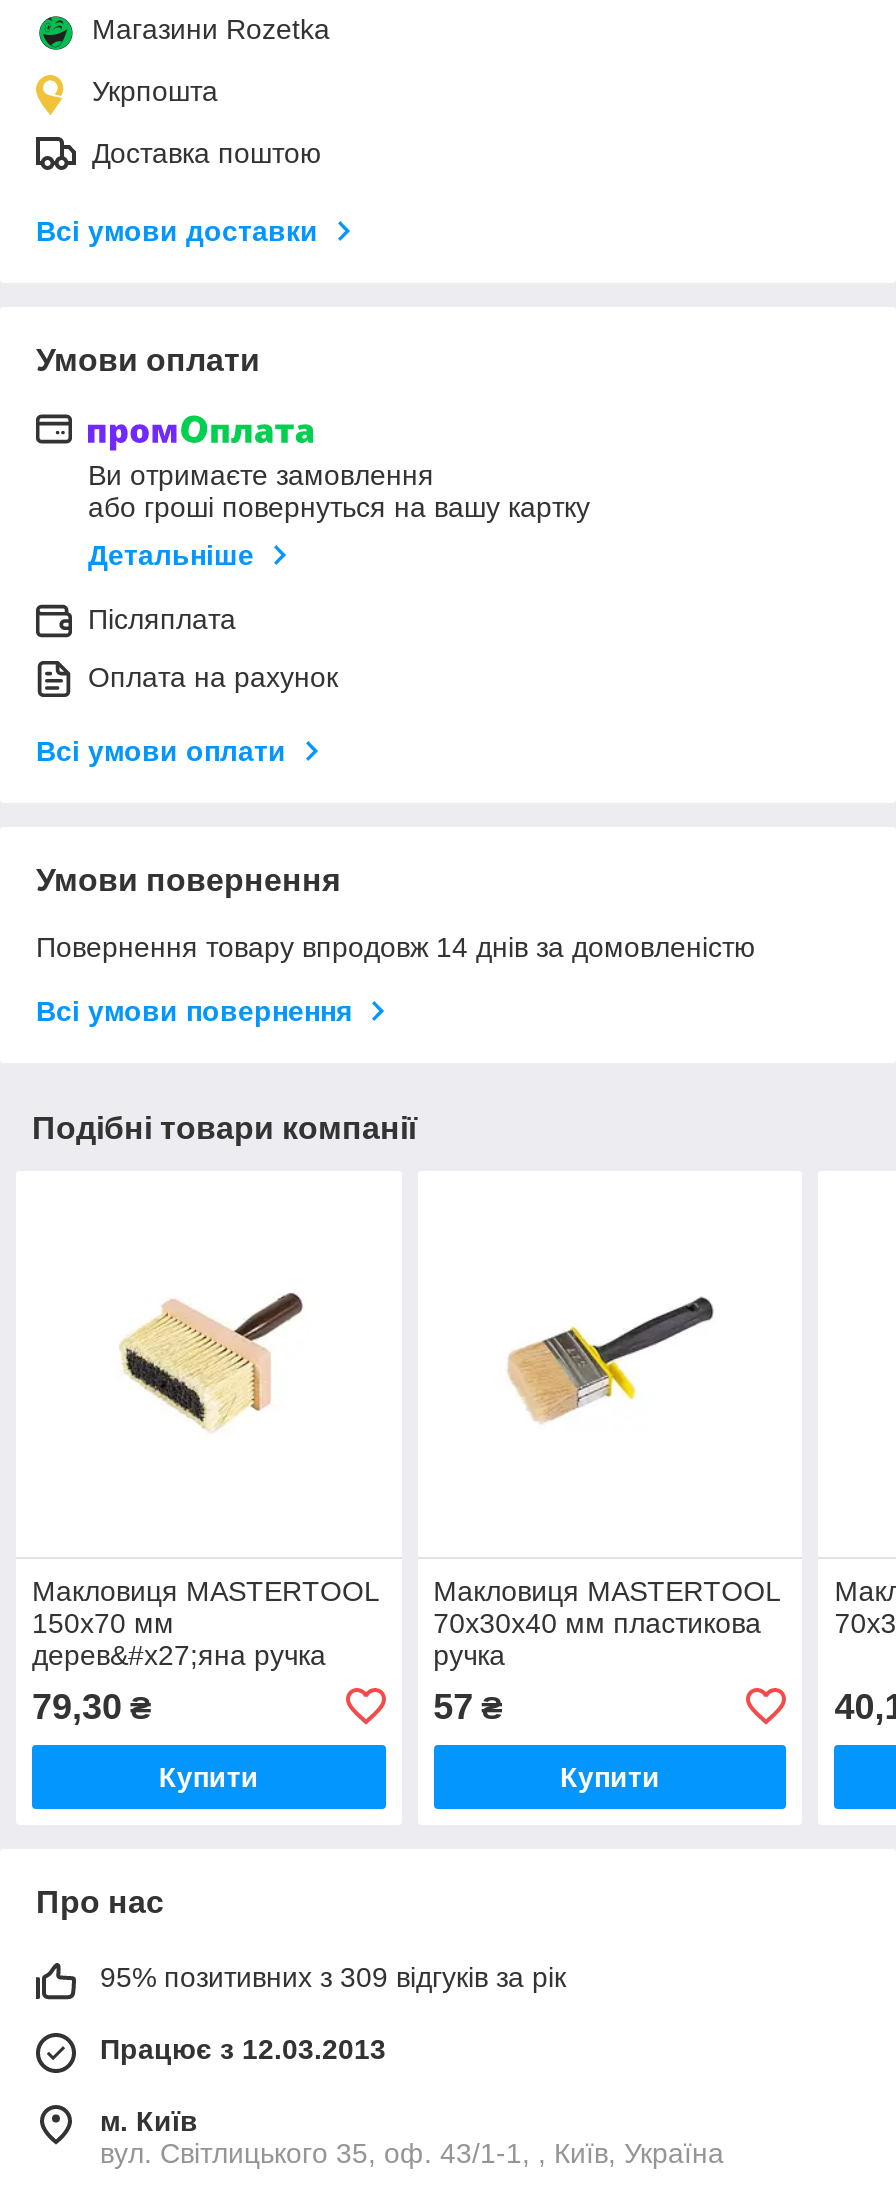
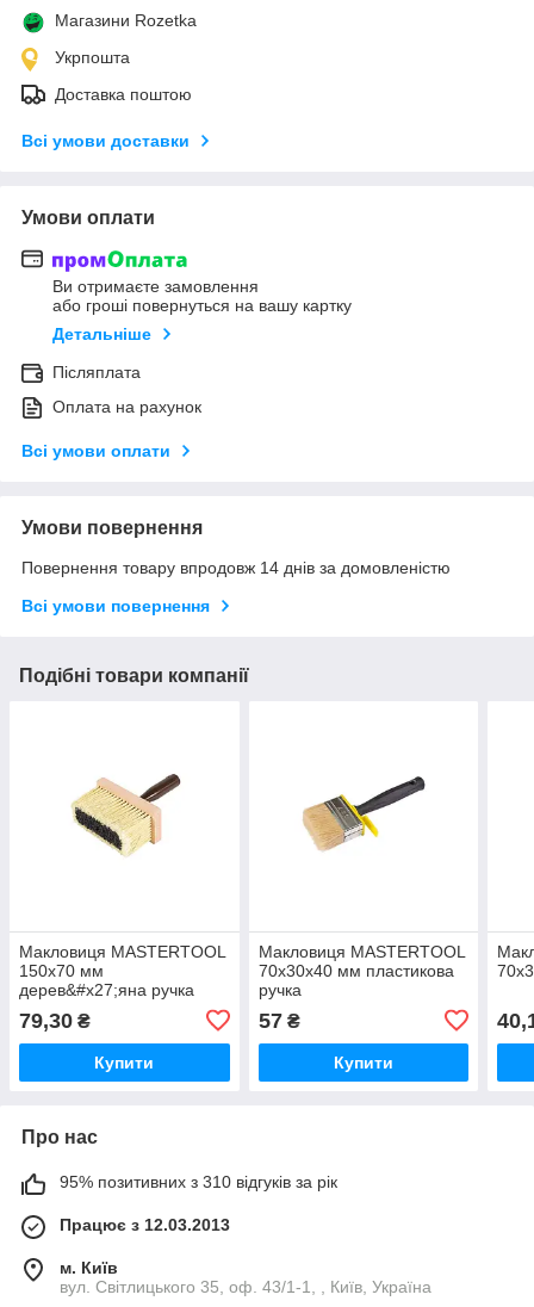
[100,1961,566,1993] 95% позитивних з 309 відгуків за рік -> [60,1172,337,1191] 95% позитивних з 310 відгуків за рік

